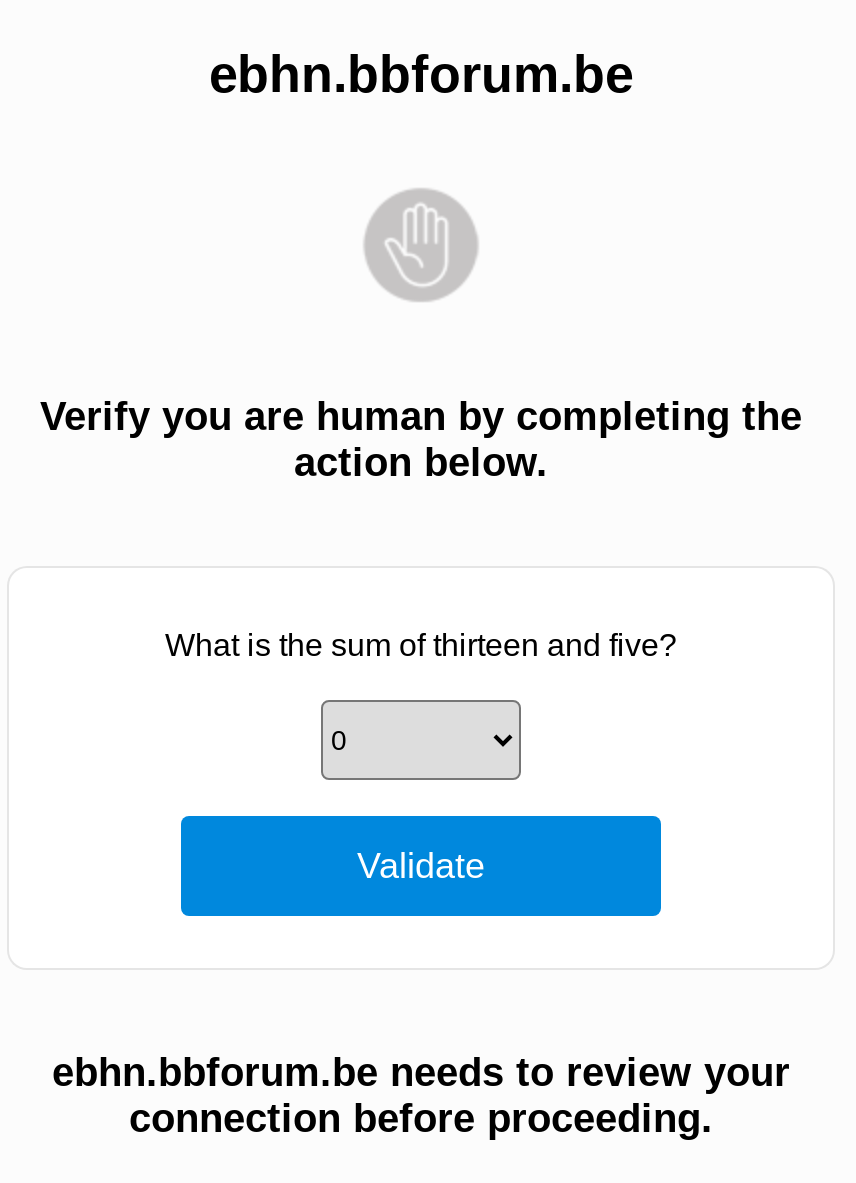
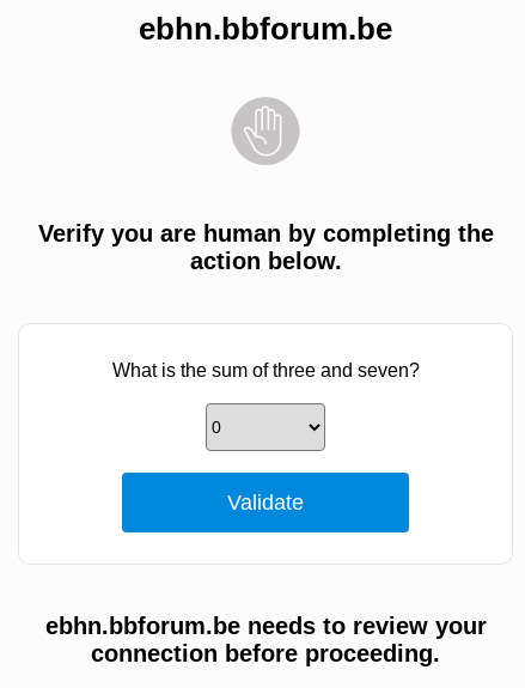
[165,628,677,662] What is the sum of thirteen and five? -> [112,360,419,380] What is the sum of three and seven?

